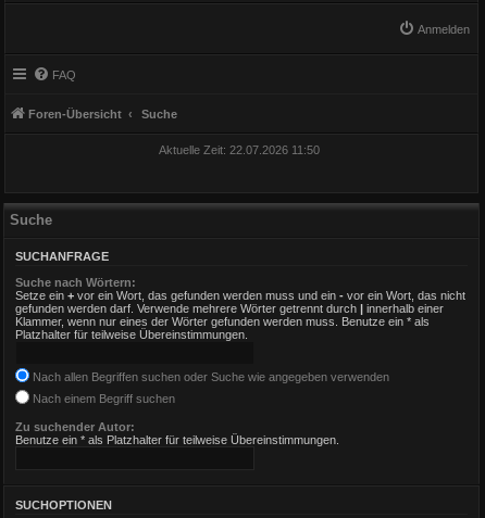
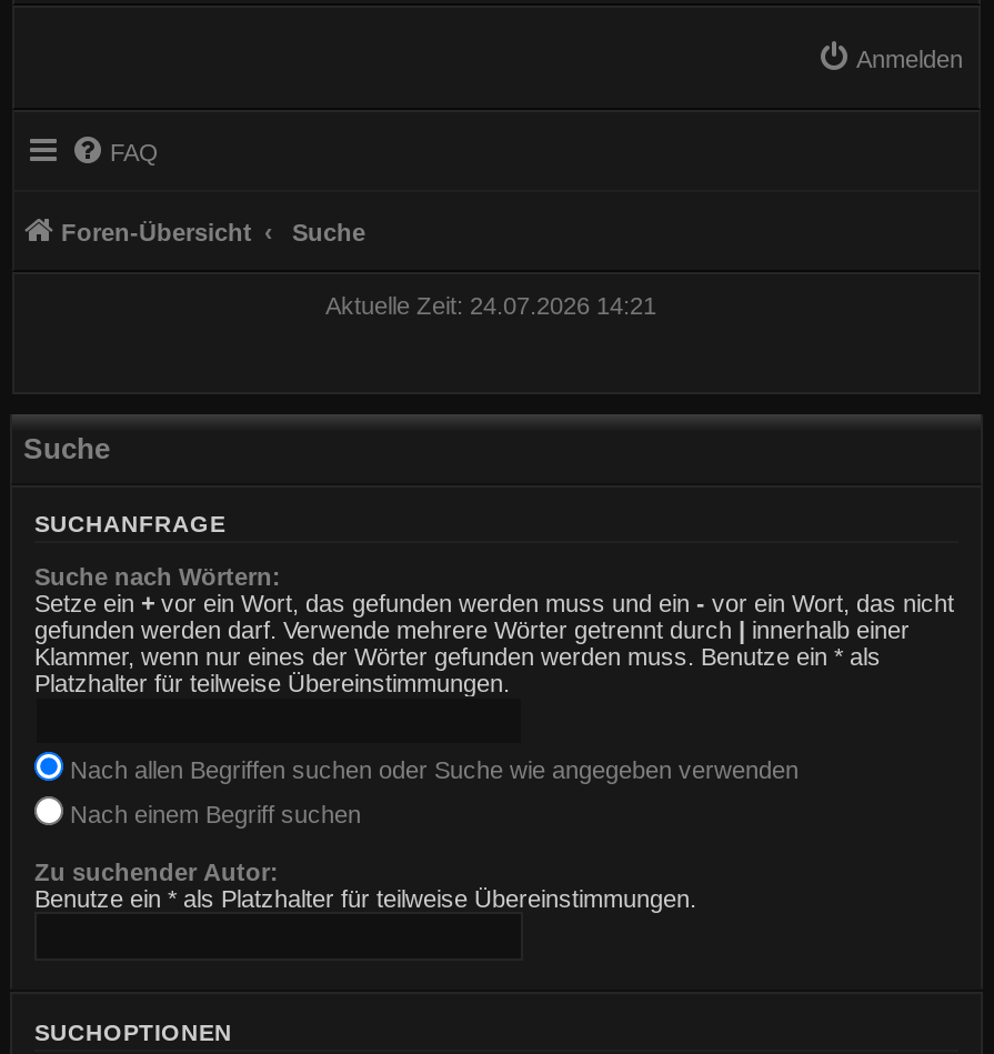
[158,143,319,156] Aktuelle Zeit: 22.07.2026 11:50 -> [325,292,656,319] Aktuelle Zeit: 24.07.2026 14:21

